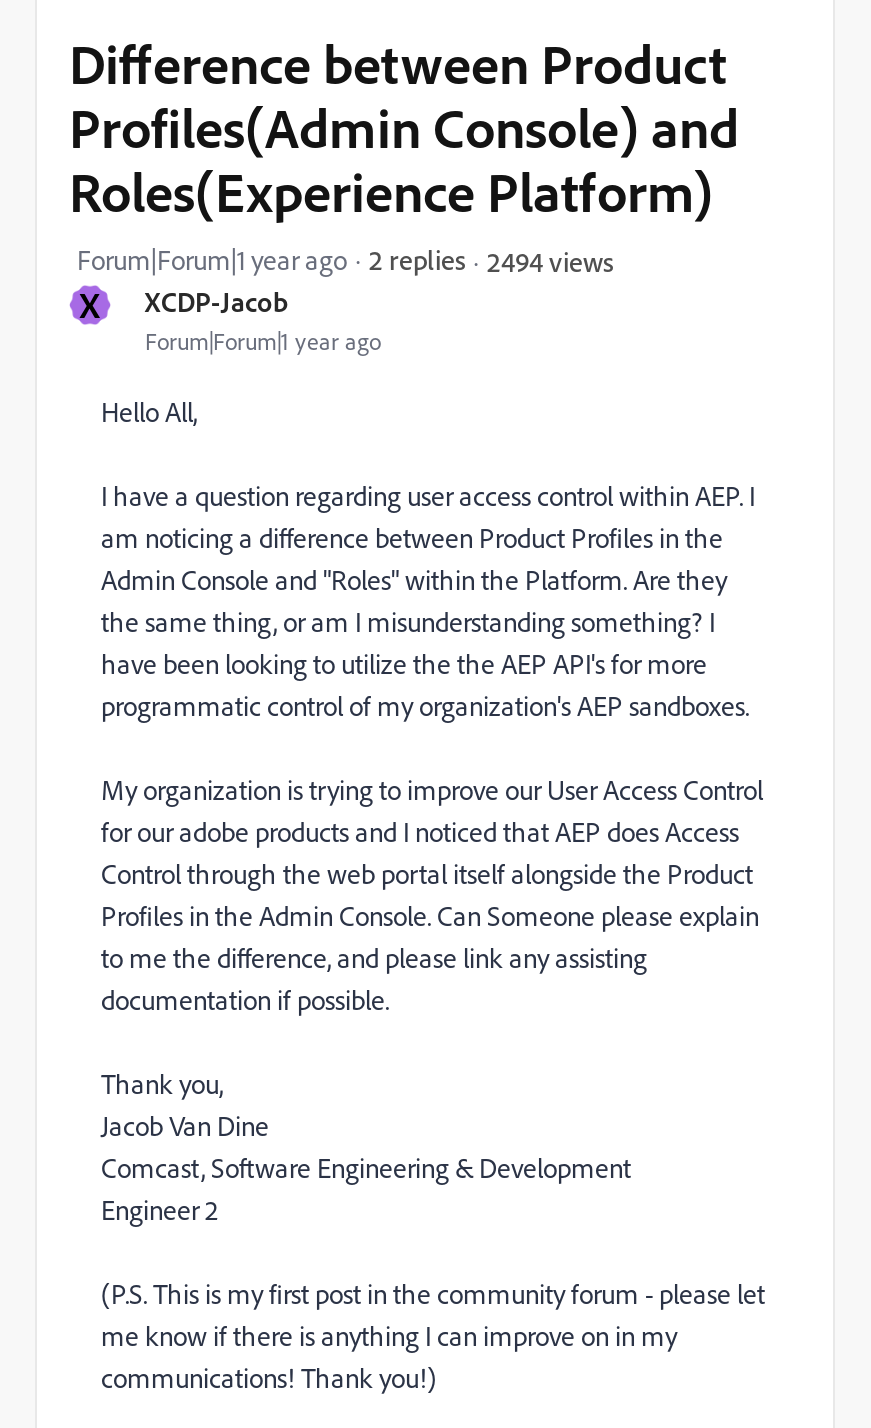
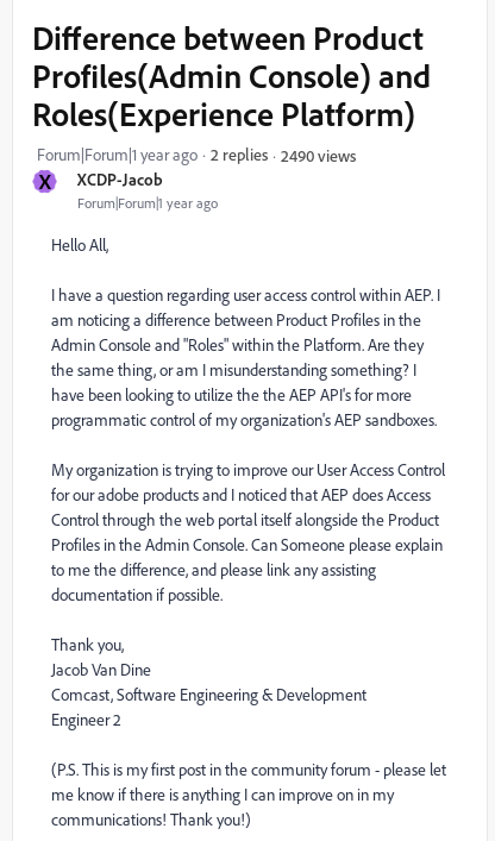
[487,243,613,277] 2494 views -> [281,145,356,165] 2490 views

